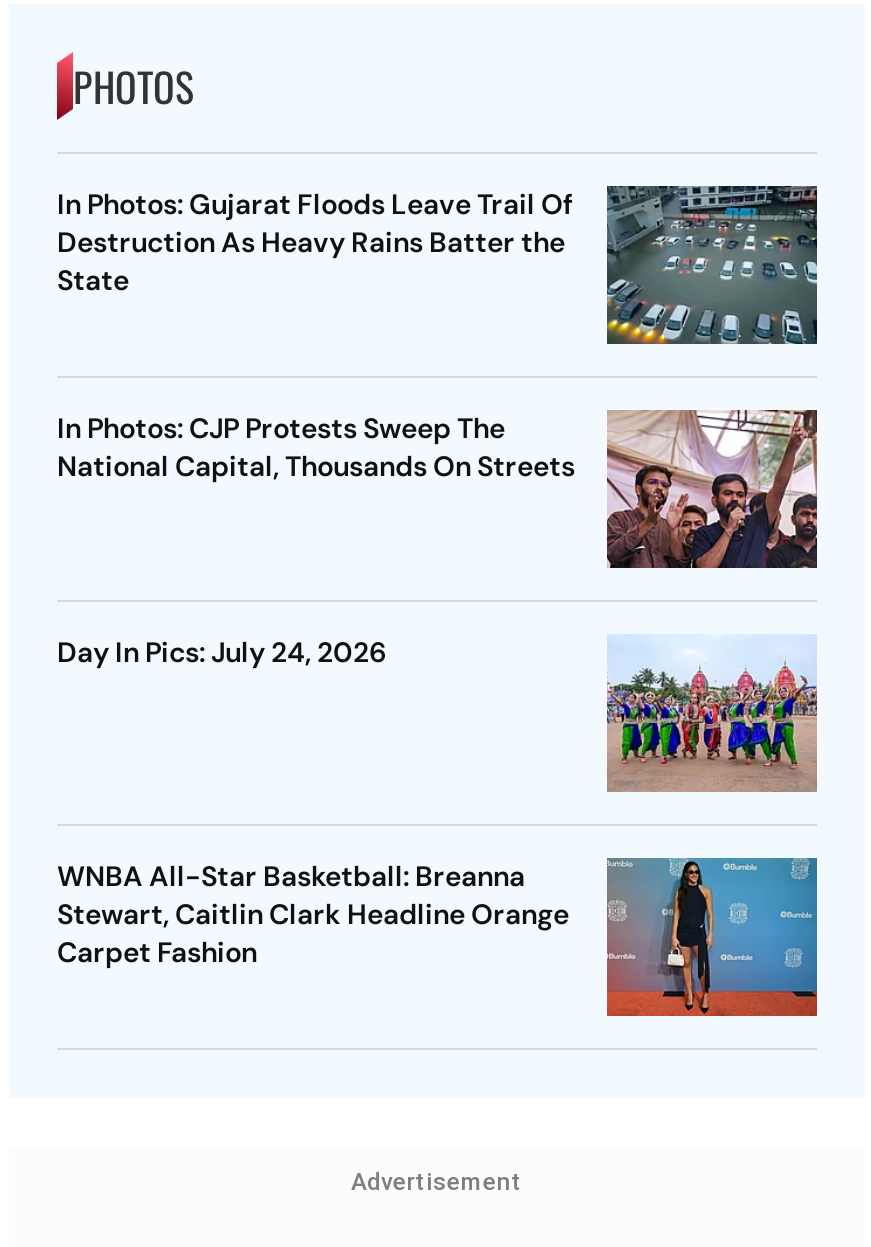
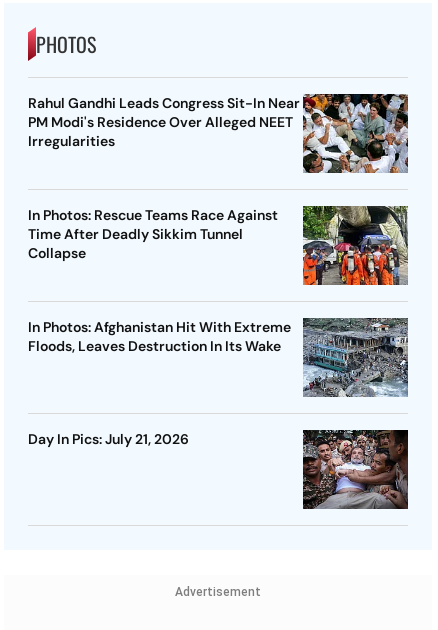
[57,184,817,346] [image] | In Photos: Gujarat Floods Leave Trail Of | Destruction As Heavy Rains Batter the | State -> [28,93,408,174] [image] | Rahul Gandhi Leads Congress Sit-In Near | PM Modi's Residence Over Alleged NEET | Irregularities
[57,408,819,570] [image] | In Photos: CJP Protests Sweep The | National Capital, Thousands On Streets -> [28,205,409,286] [image] | In Photos: Rescue Teams Race Against | Time After Deadly Sikkim Tunnel | Collapse
[57,633,387,669] Day In Pics: July 24, 2026 -> [28,318,291,355] In Photos: Afghanistan Hit With Extreme | Floods, Leaves Destruction In Its Wake
[607,634,819,792] [image] -> [303,317,409,398] [image]
[57,857,569,969] WNBA All-Star Basketball: Breanna | Stewart, Caitlin Clark Headline Orange | Carpet Fashion -> [28,430,189,448] Day In Pics: July 21, 2026
[605,856,819,1018] [image] -> [302,429,409,510] [image]

